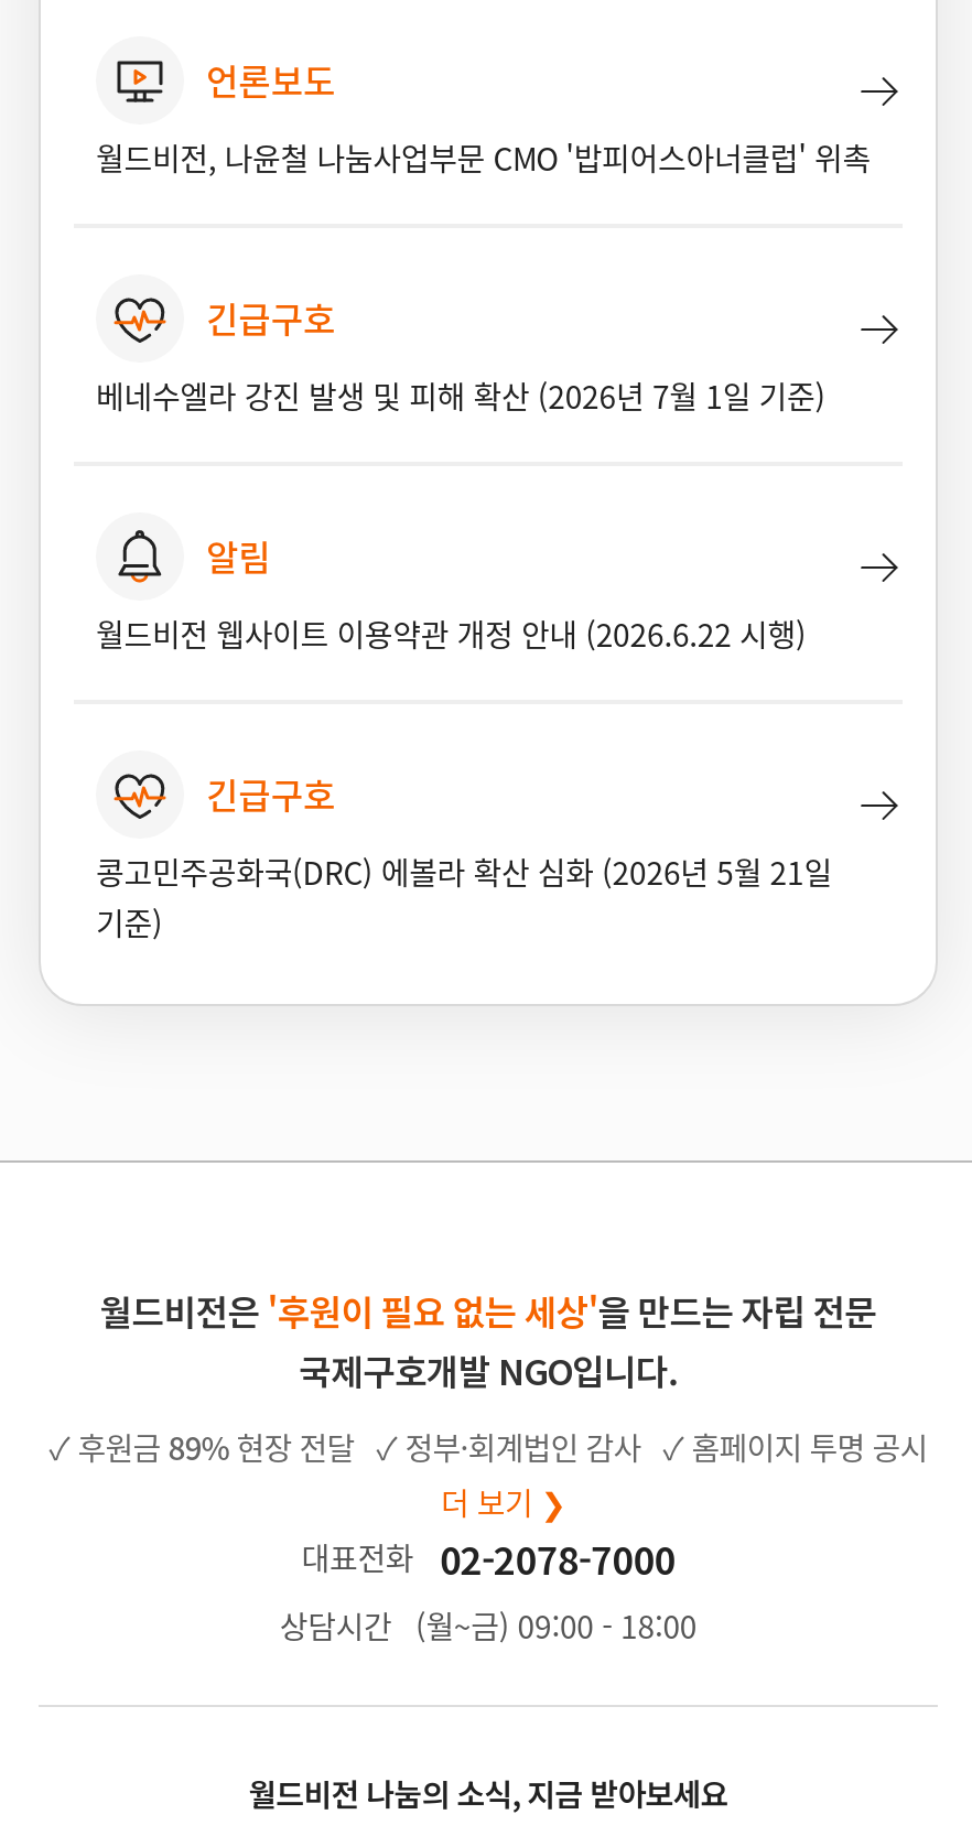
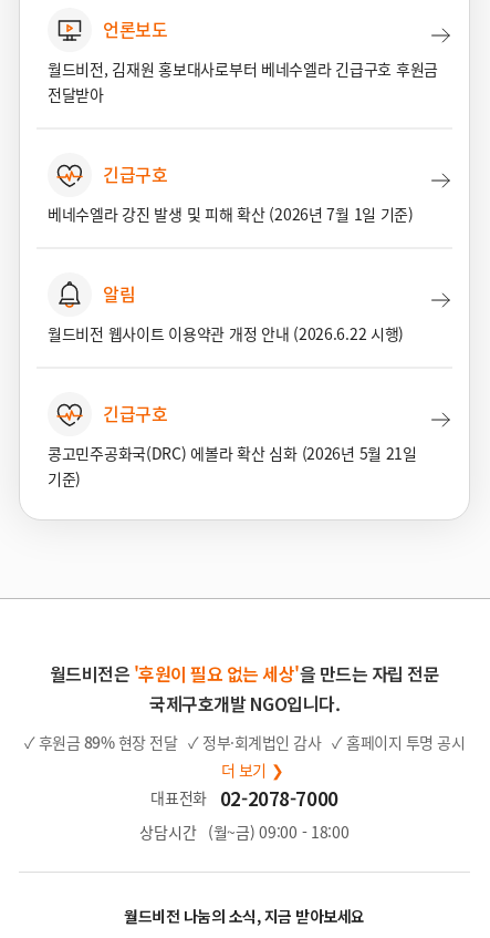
[96,136,871,180] 월드비전, 나윤철 나눔사업부문 CMO '밥피어스아너클럽' 위촉 -> [48,58,438,105] 월드비전, 김재원 홍보대사로부터 베네수엘라 긴급구호 후원금 | 전달받아

